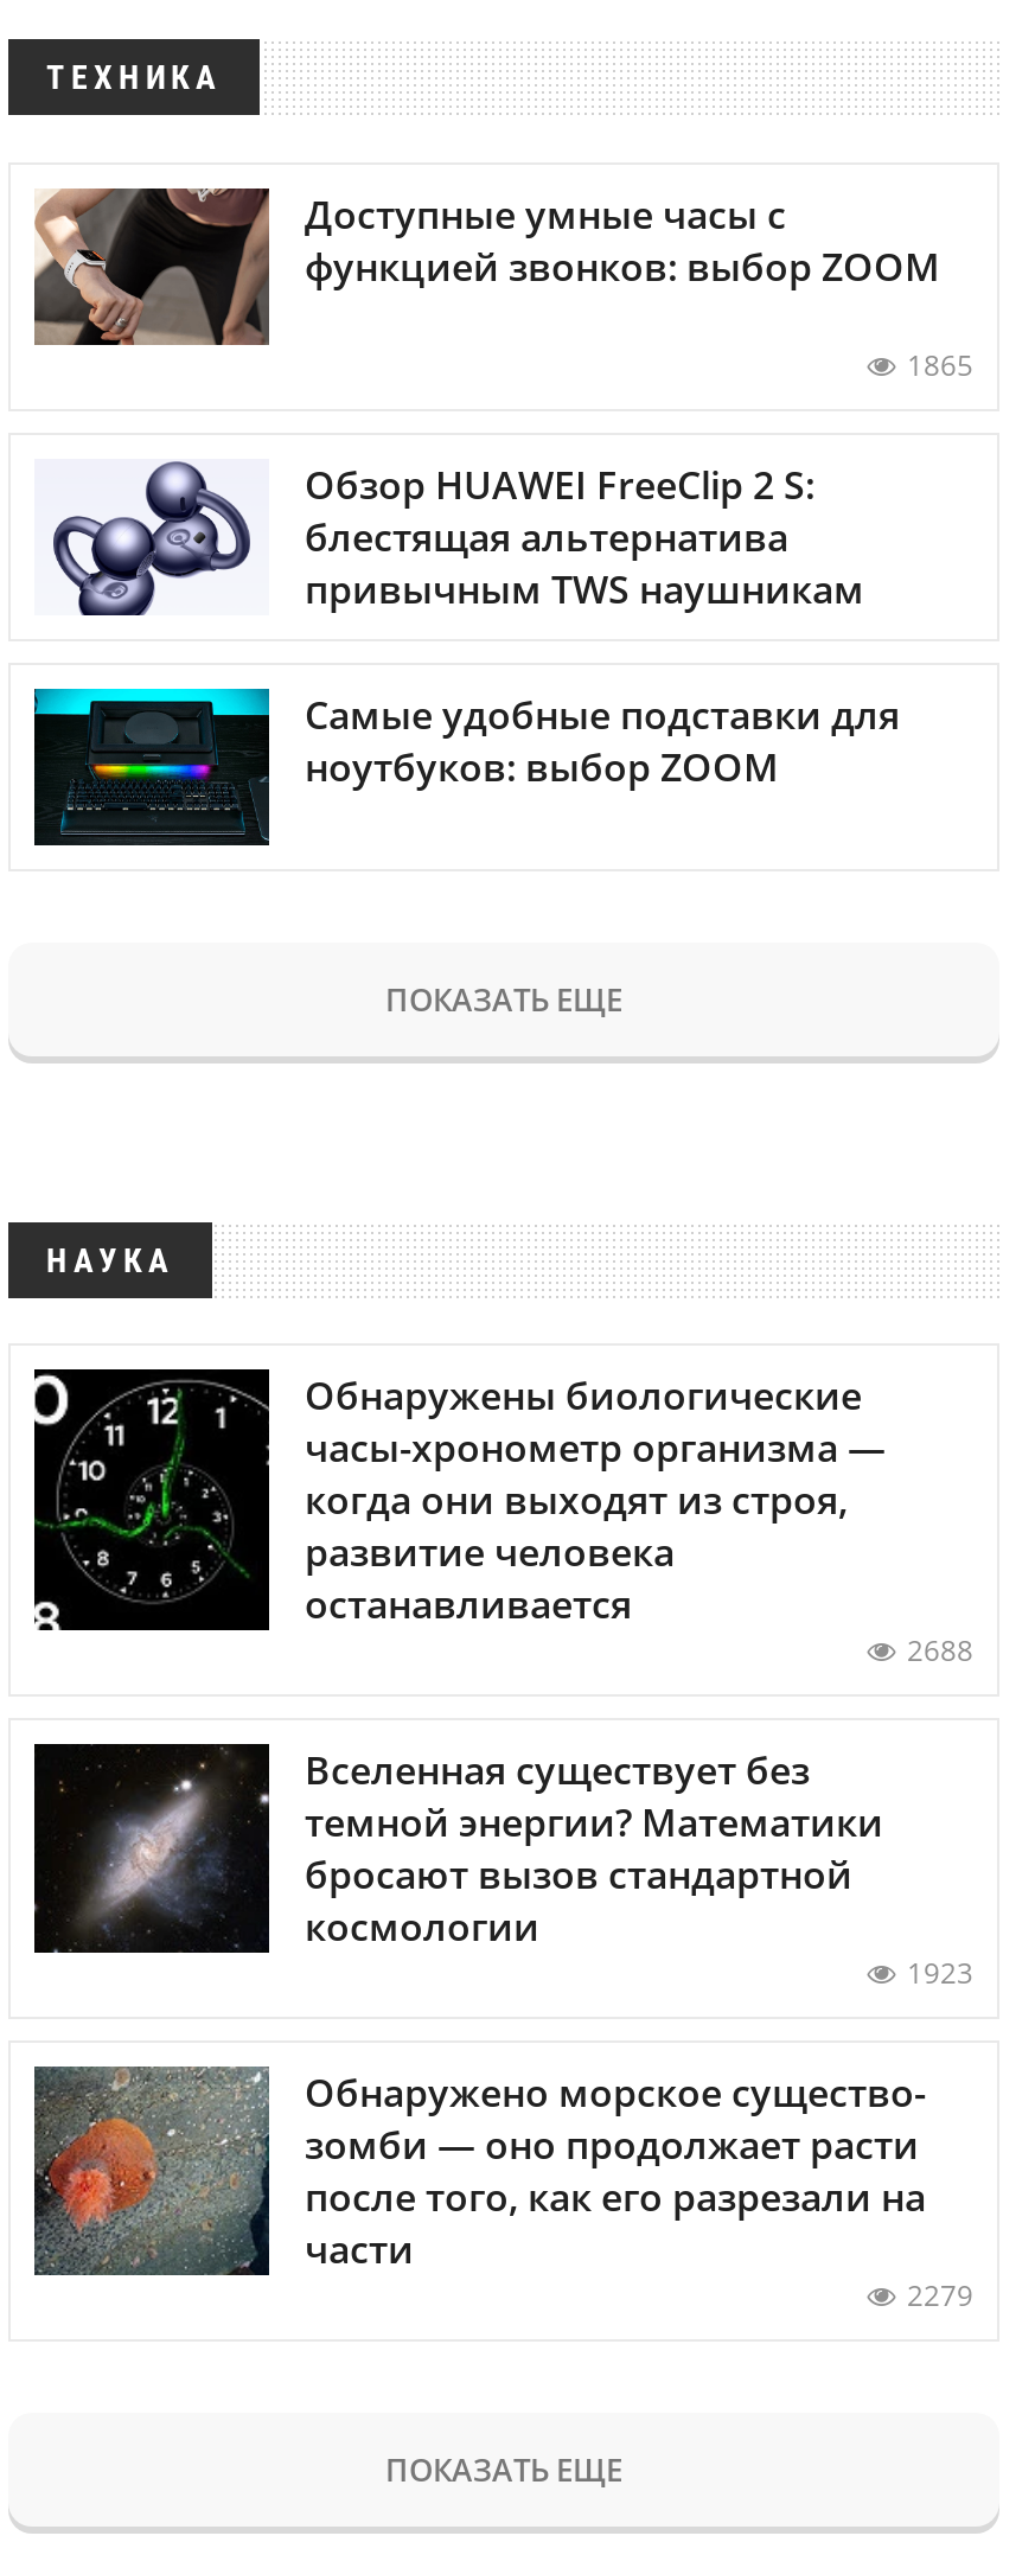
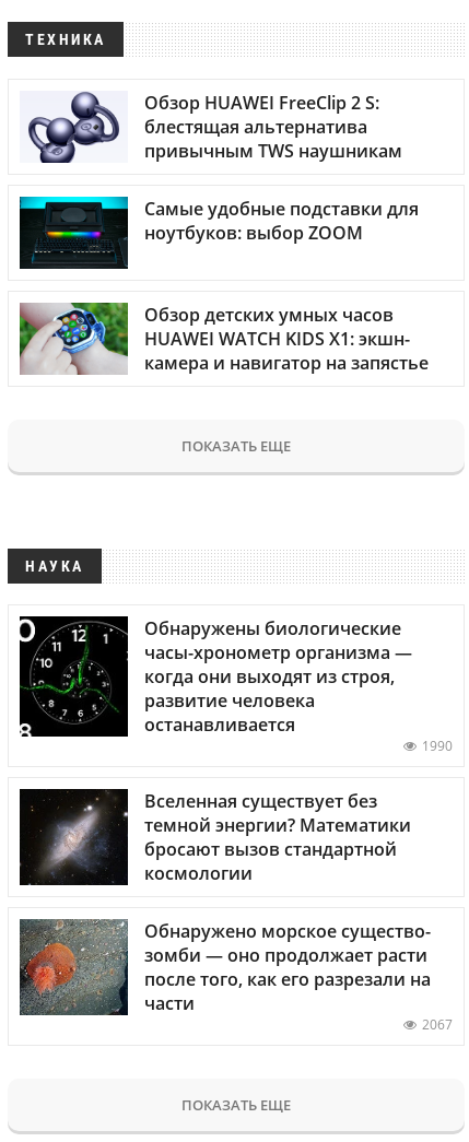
[32,186,973,384] [image] | Доступные умные часы с | функцией звонков: выбор ZOOM | 1865 -> none
moved [49,458,900,793] -> [26,90,419,245]: [image] | Обзор HUAWEI FreeClip 2 S: | блестящая альтернатива | привычным TWS наушникам | Самые удобные подставки для | ноутбуков: выбор ZOOM
none -> [19,302,429,376] [image] | Обзор детских умных часов | HUAWEI WATCH KIDS X1: экшн- | камера и навигатор на запястье
[907,1630,973,1671] 2688 -> [422,737,453,755] 1990
[907,1953,973,1994] 1923 -> none
[907,2276,973,2317] 2279 -> [422,1016,453,1034] 2067

